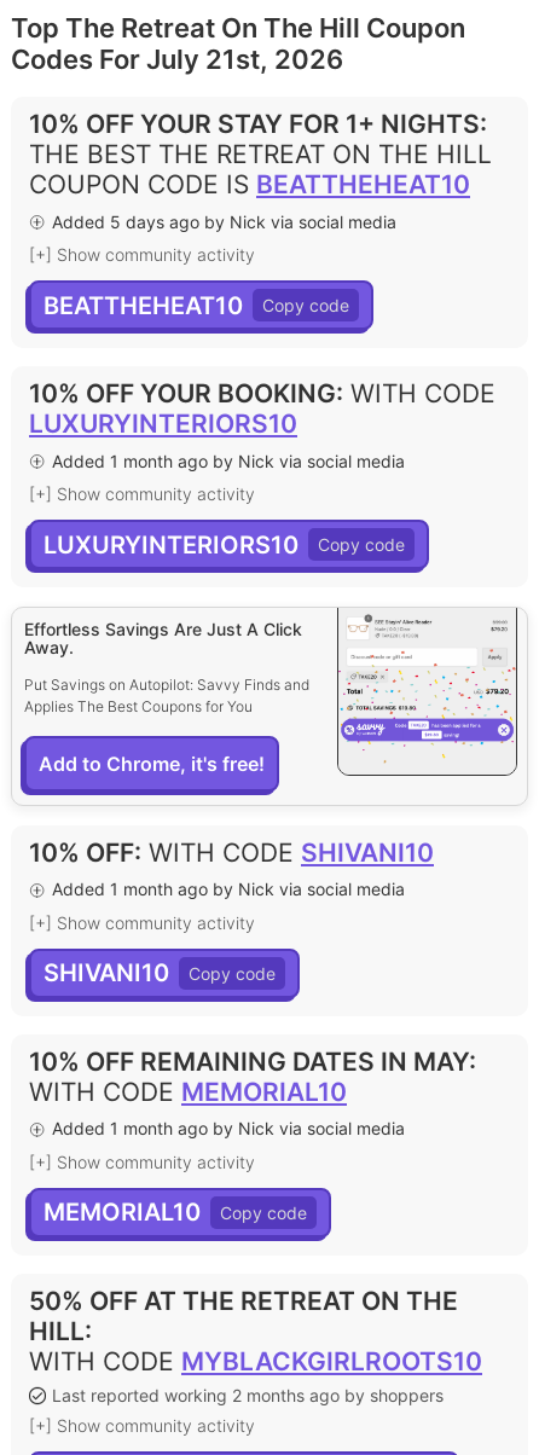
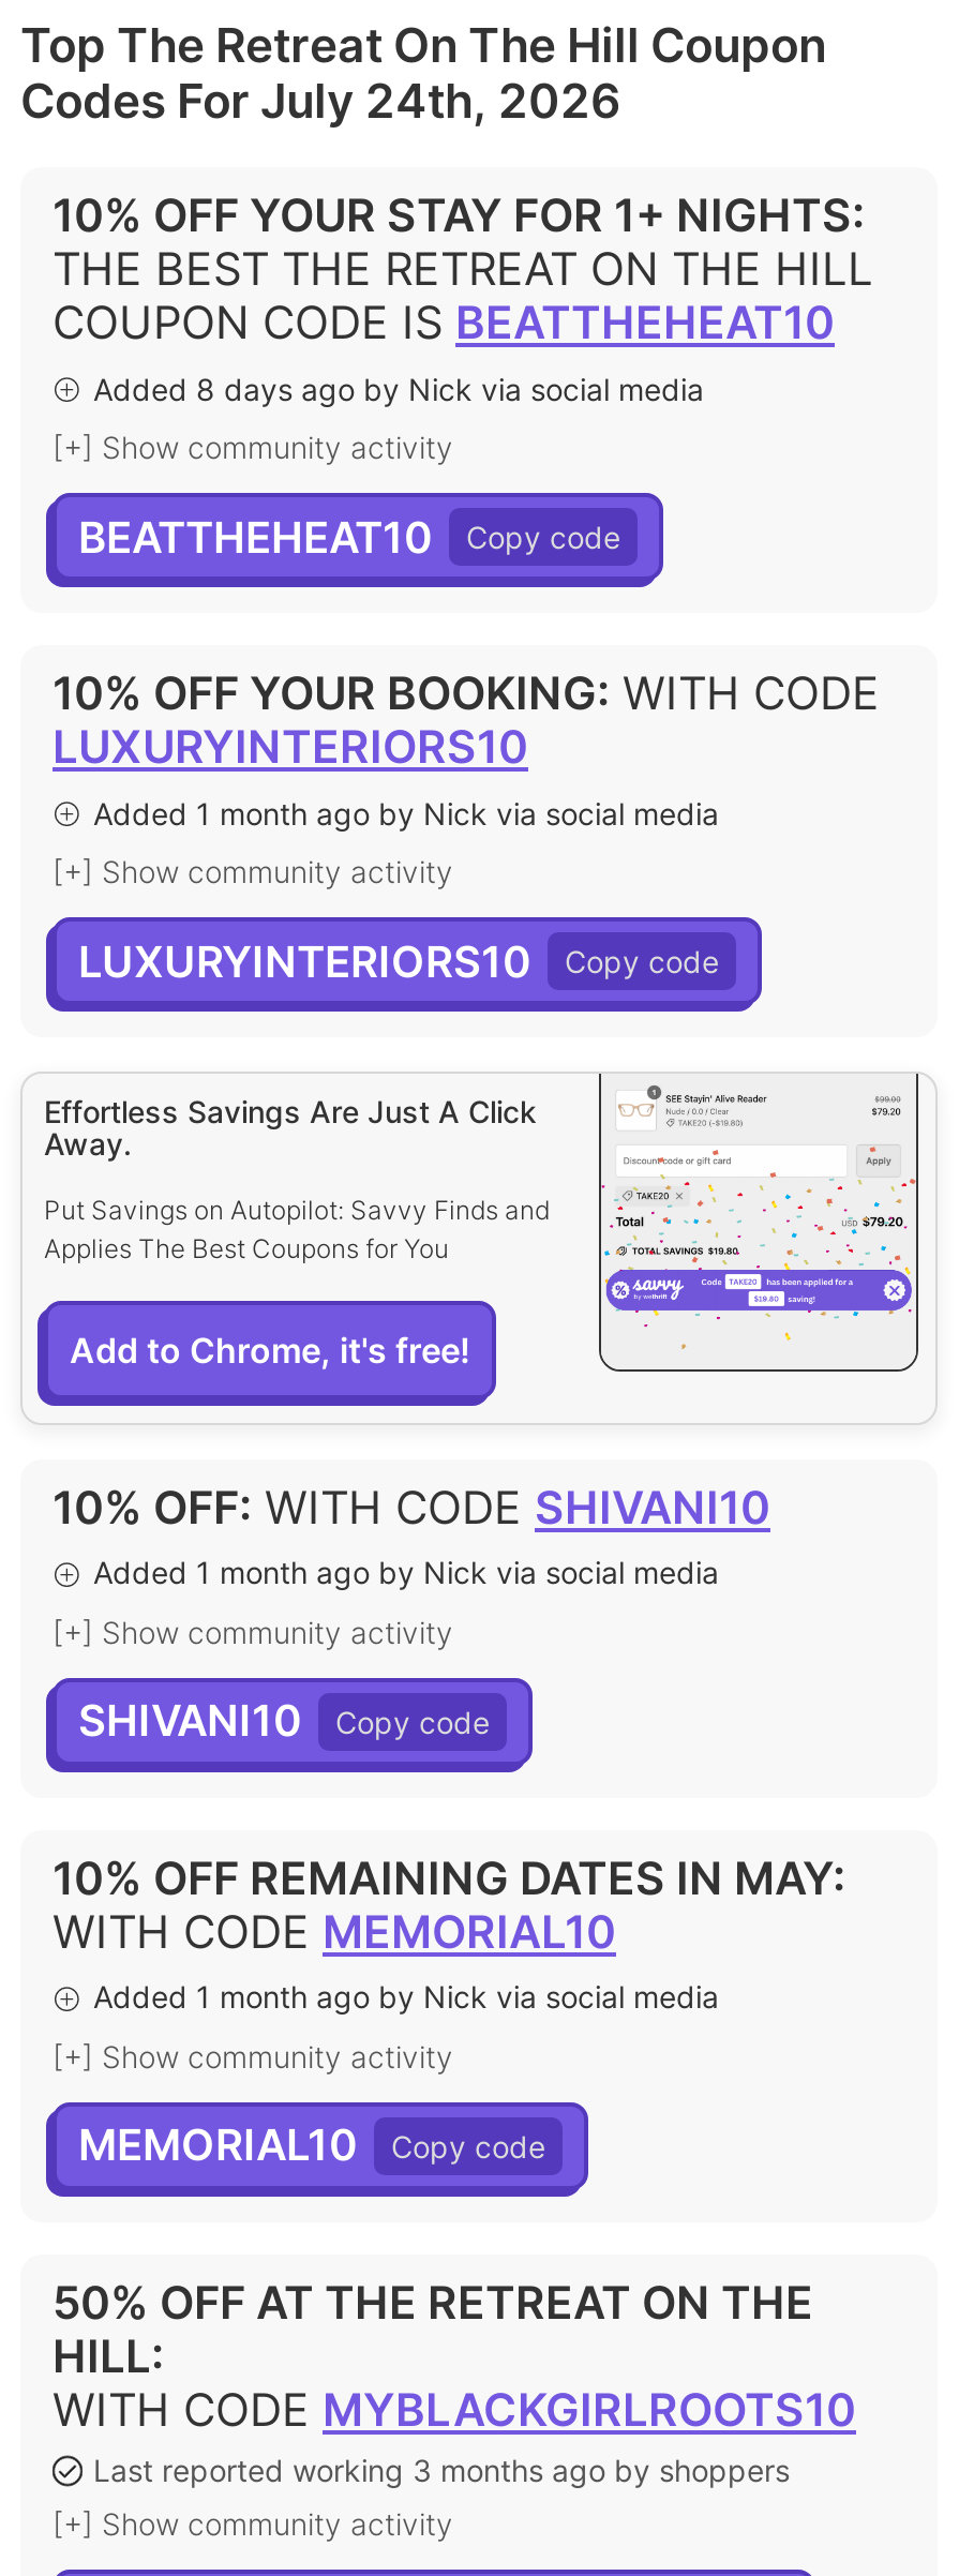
[11,44,343,75] Codes For July 21st, 2026 -> [20,73,620,129] Codes For July 24th, 2026
[52,211,396,232] Added 5 days ago by Nick via social media -> [93,370,704,407] Added 8 days ago by Nick via social media
[52,1385,444,1405] Last reported working 2 months ago by shoppers -> [93,2452,790,2488] Last reported working 3 months ago by shoppers

